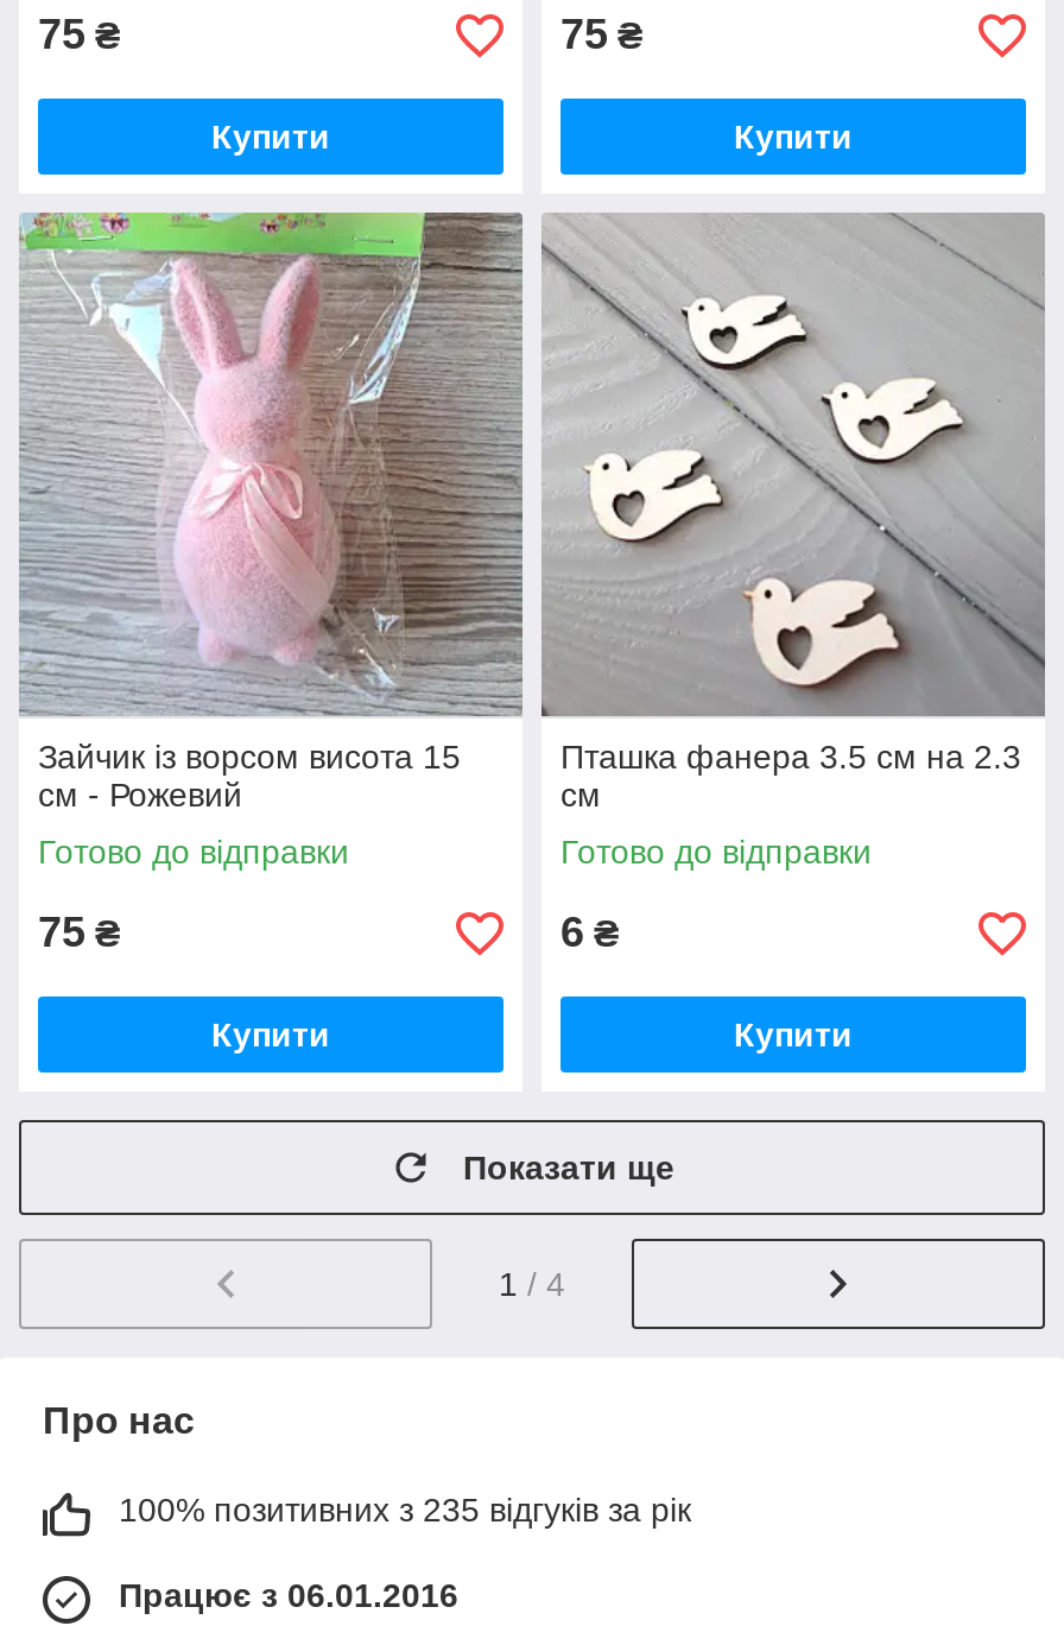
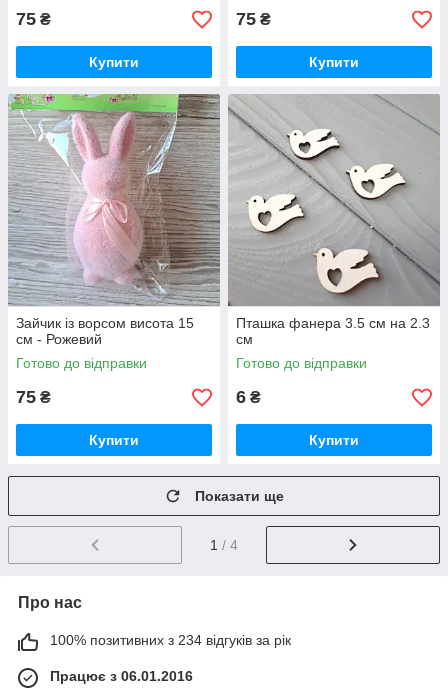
[119,1491,691,1529] 100% позитивних з 235 відгуків за рік -> [50,632,291,648] 100% позитивних з 234 відгуків за рік

